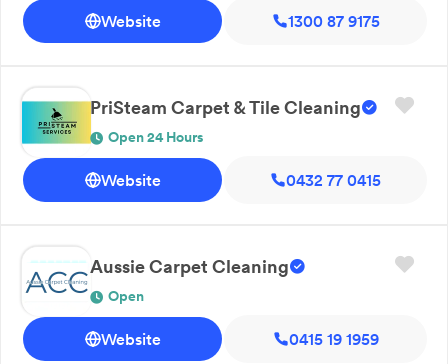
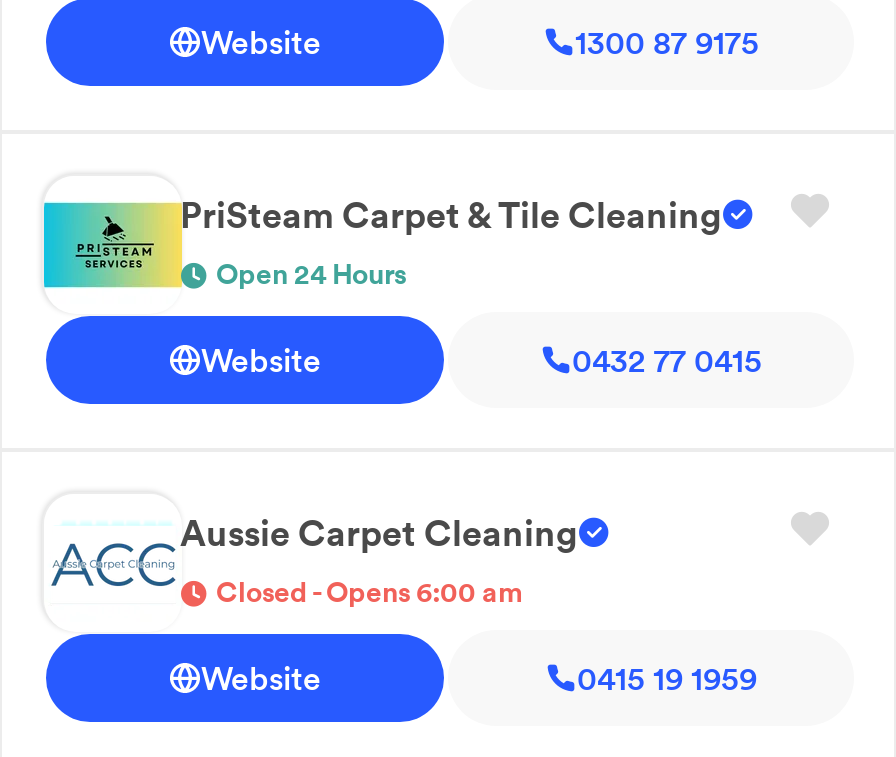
[108,287,144,305] Open -> [216,574,522,610] Closed - Opens 6:00 am

